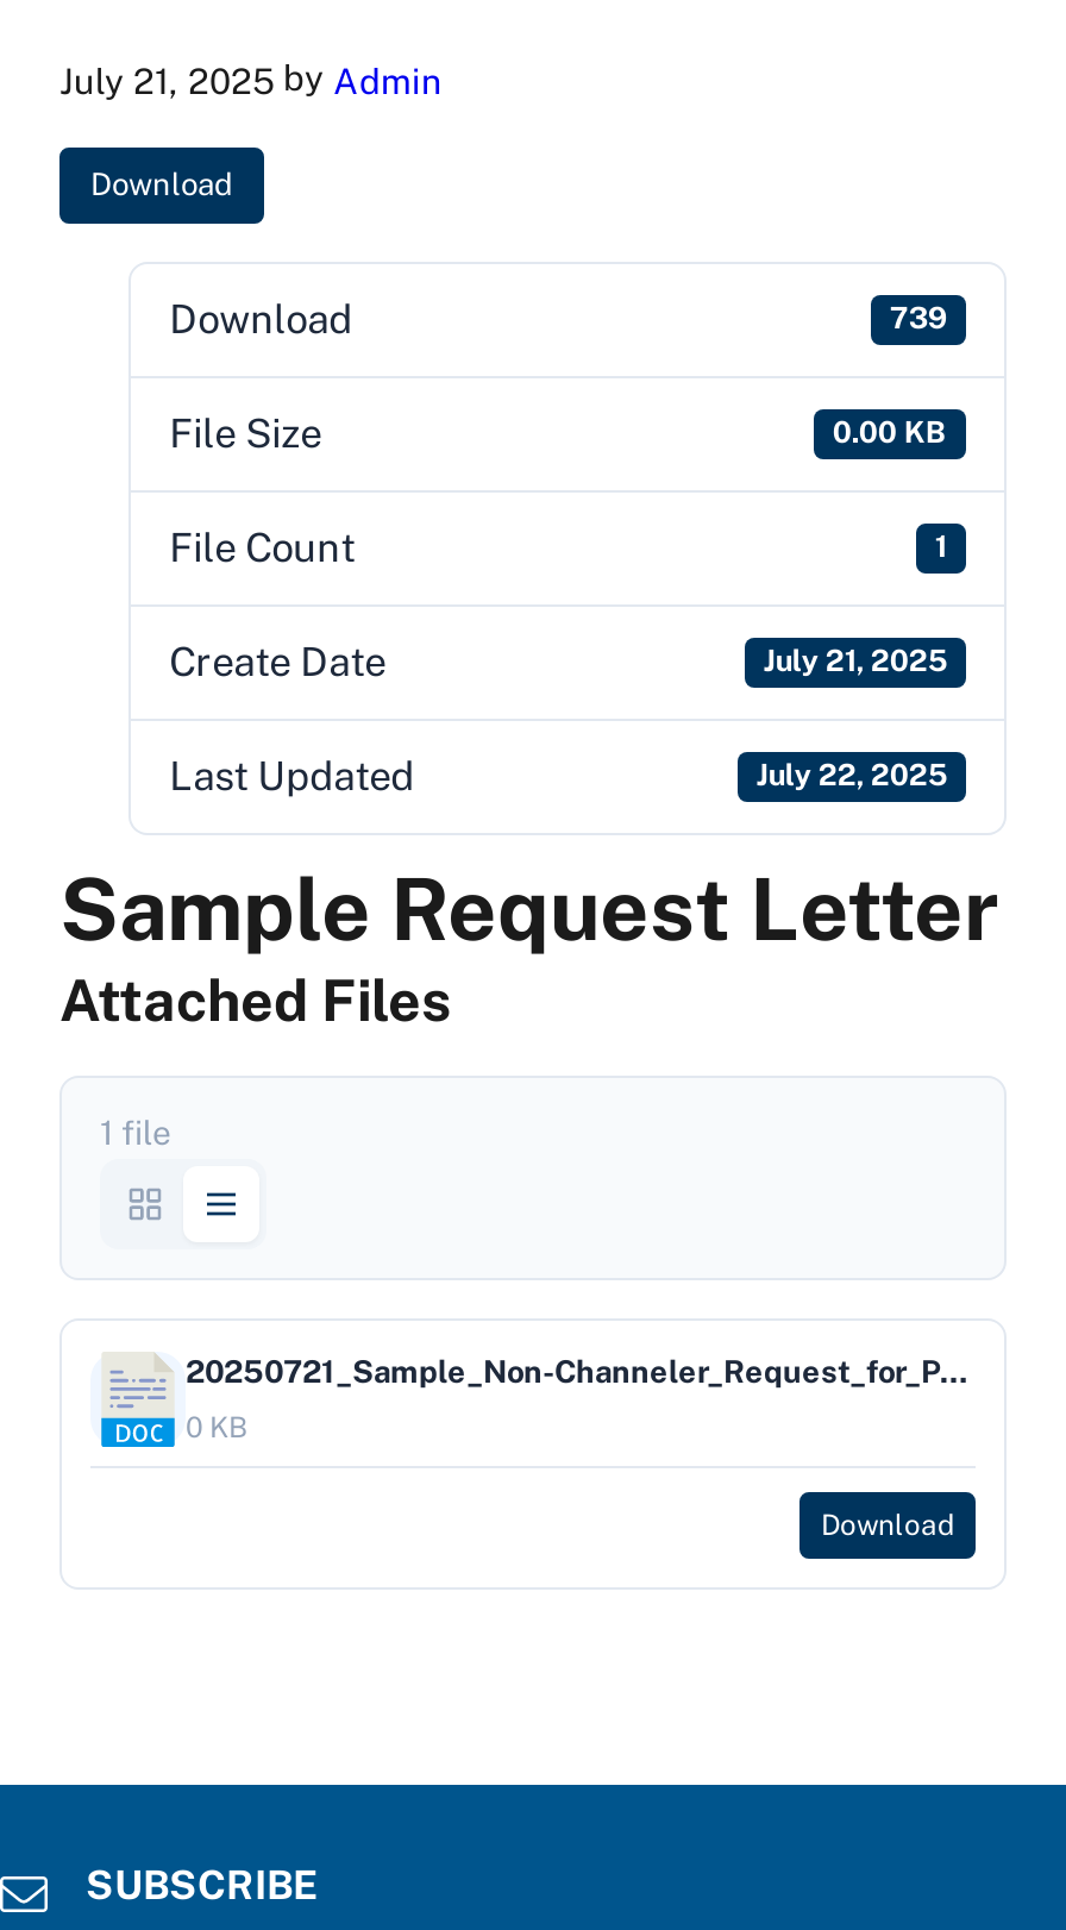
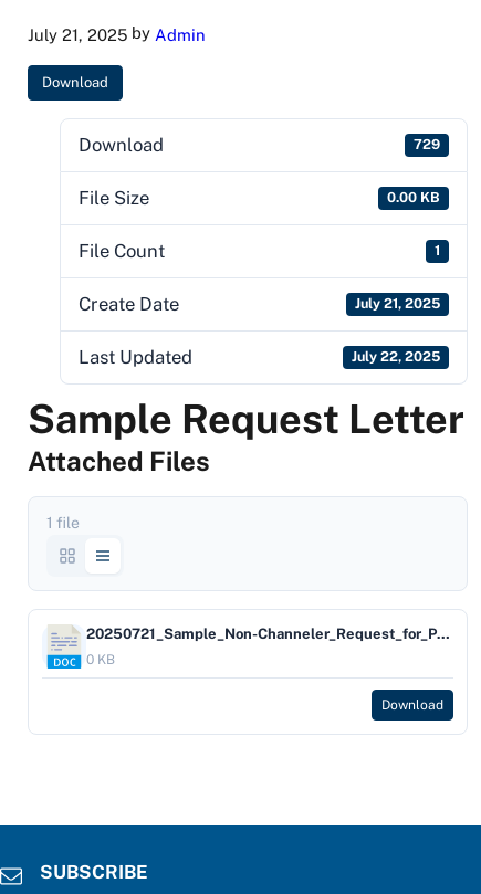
[890,300,947,336] 739 -> [413,136,440,153] 729

